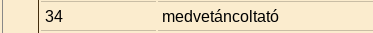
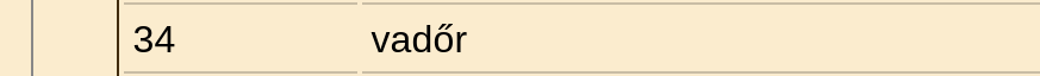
[162,8,279,25] medvetáncoltató -> [371,19,467,59] vadőr

